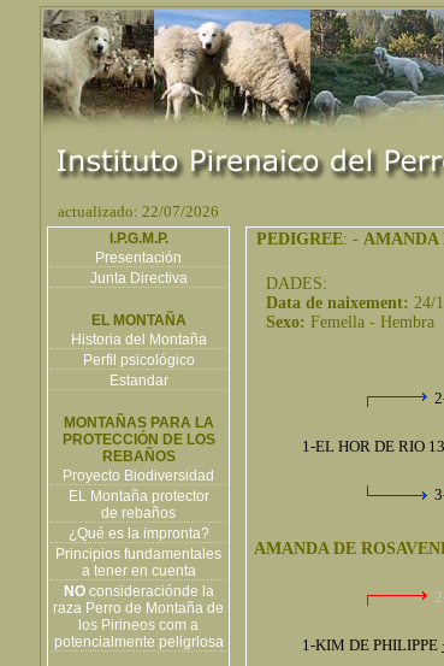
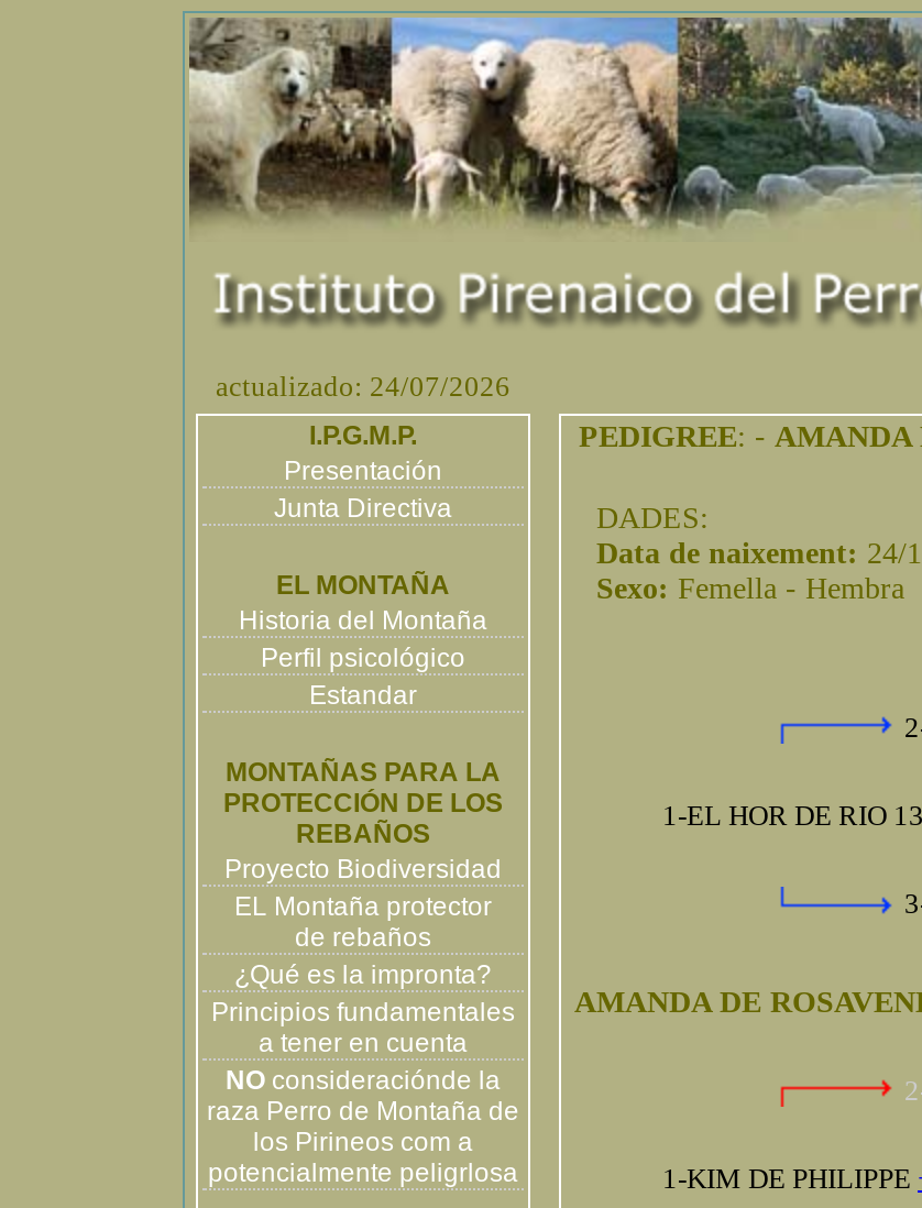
[47,202,219,220] actualizado: 22/07/2026 -> [196,370,511,403] actualizado: 24/07/2026

